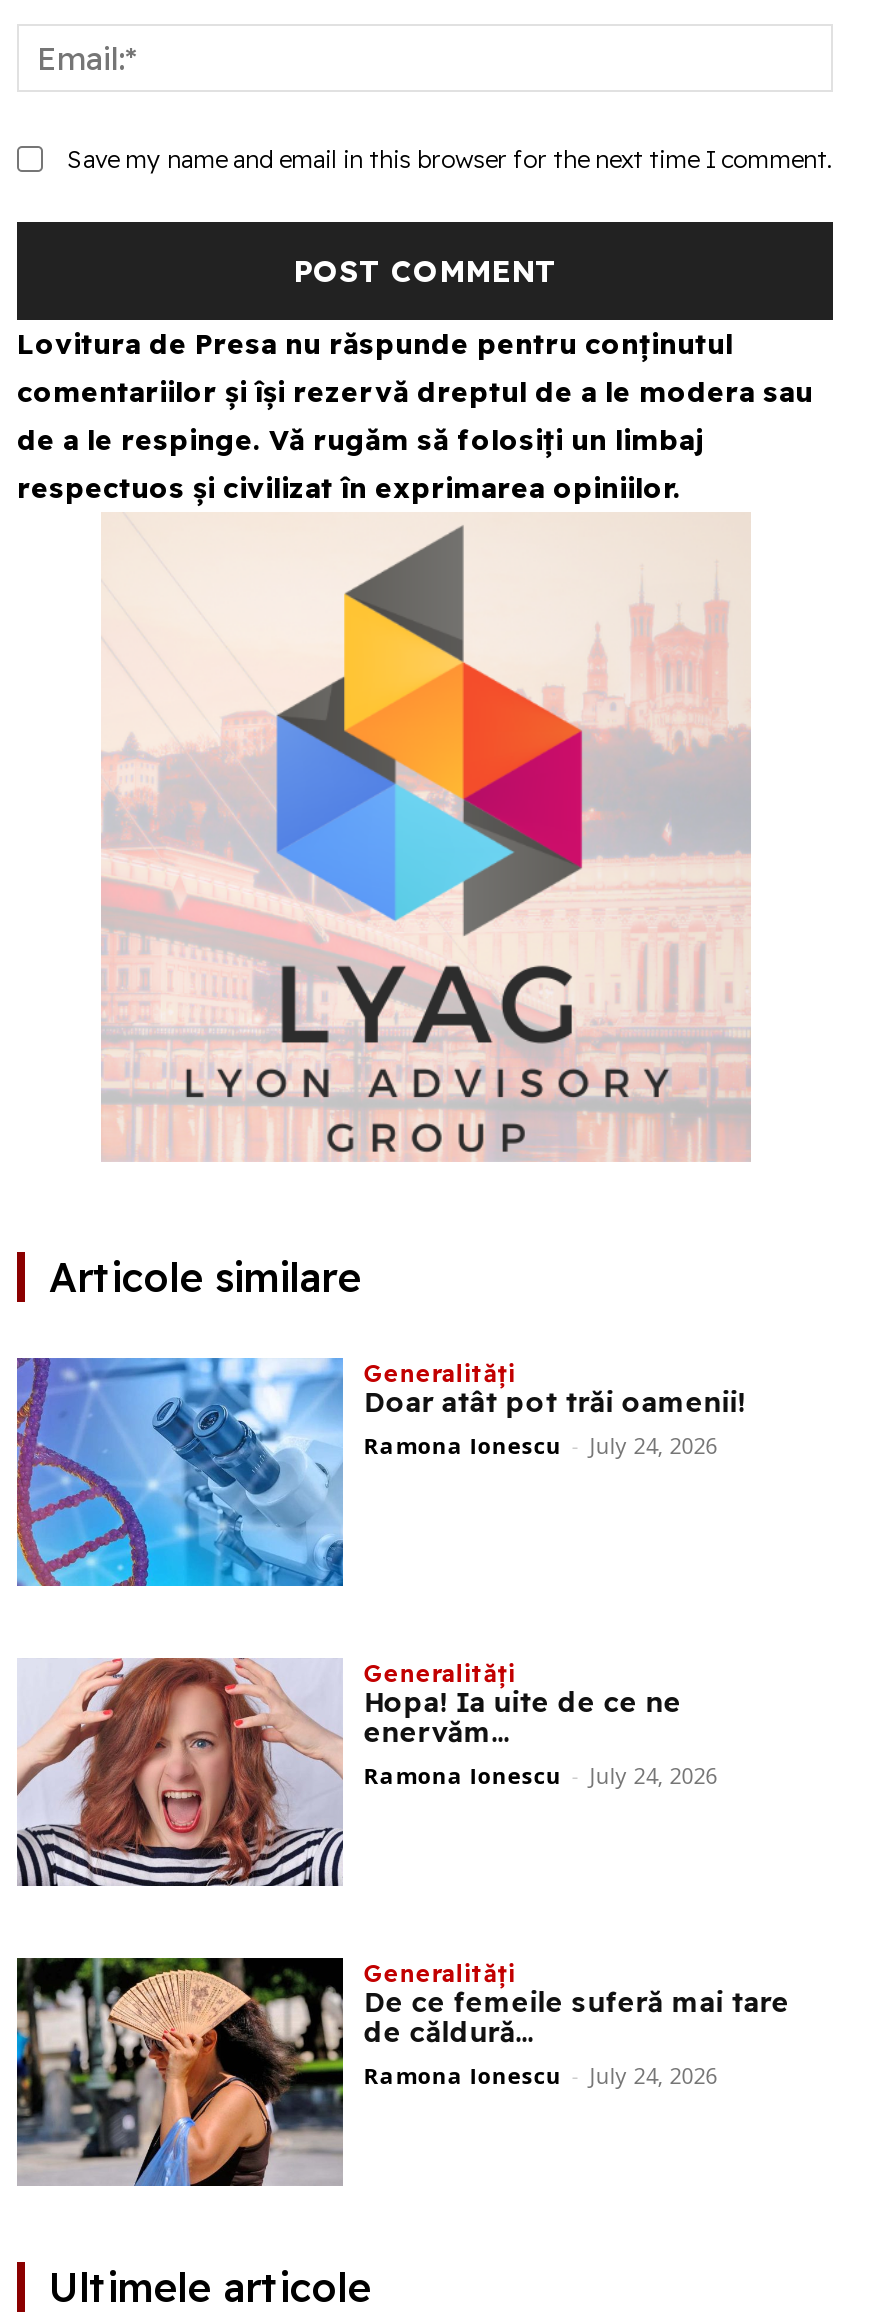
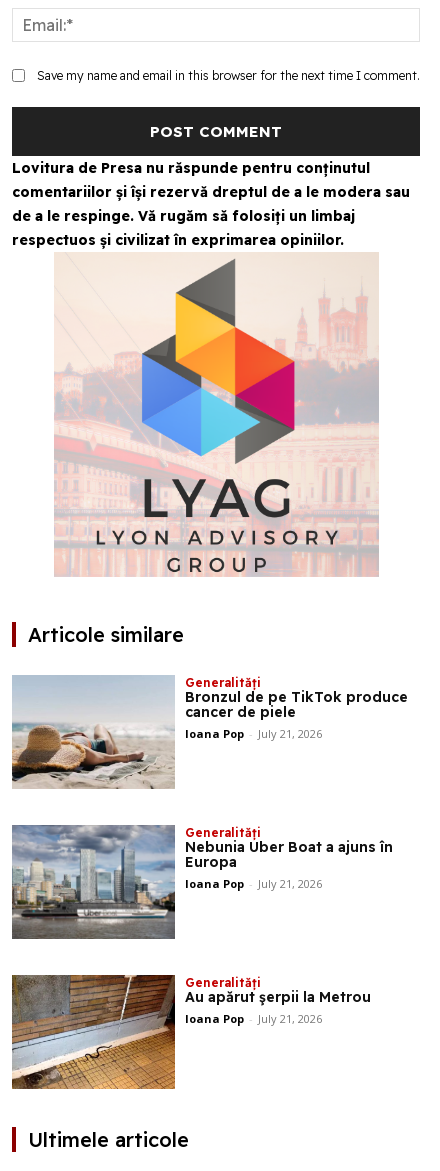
[15,1358,745,1588] [image] | Doar atât pot trăi oamenii! | Ramona Ionescu - July 24, 2026 -> [11,675,408,790] [image] | Bronzul de pe TikTok produce | cancer de piele | Ioana Pop - July 21, 2026
[17,1656,717,1886] [image] | Hopa! Ia uite de ce ne | enervăm… | Ramona Ionescu - July 24, 2026 -> [11,824,393,940] [image] | Nebunia Uber Boat a ajuns în | Europa | Ioana Pop - July 21, 2026
[15,1956,789,2188] [image] | De ce femeile suferă mai tare | de căldură… | Ramona Ionescu - July 24, 2026 -> [11,974,371,1090] [image] | Au apărut şerpii la Metrou | Ioana Pop - July 21, 2026

